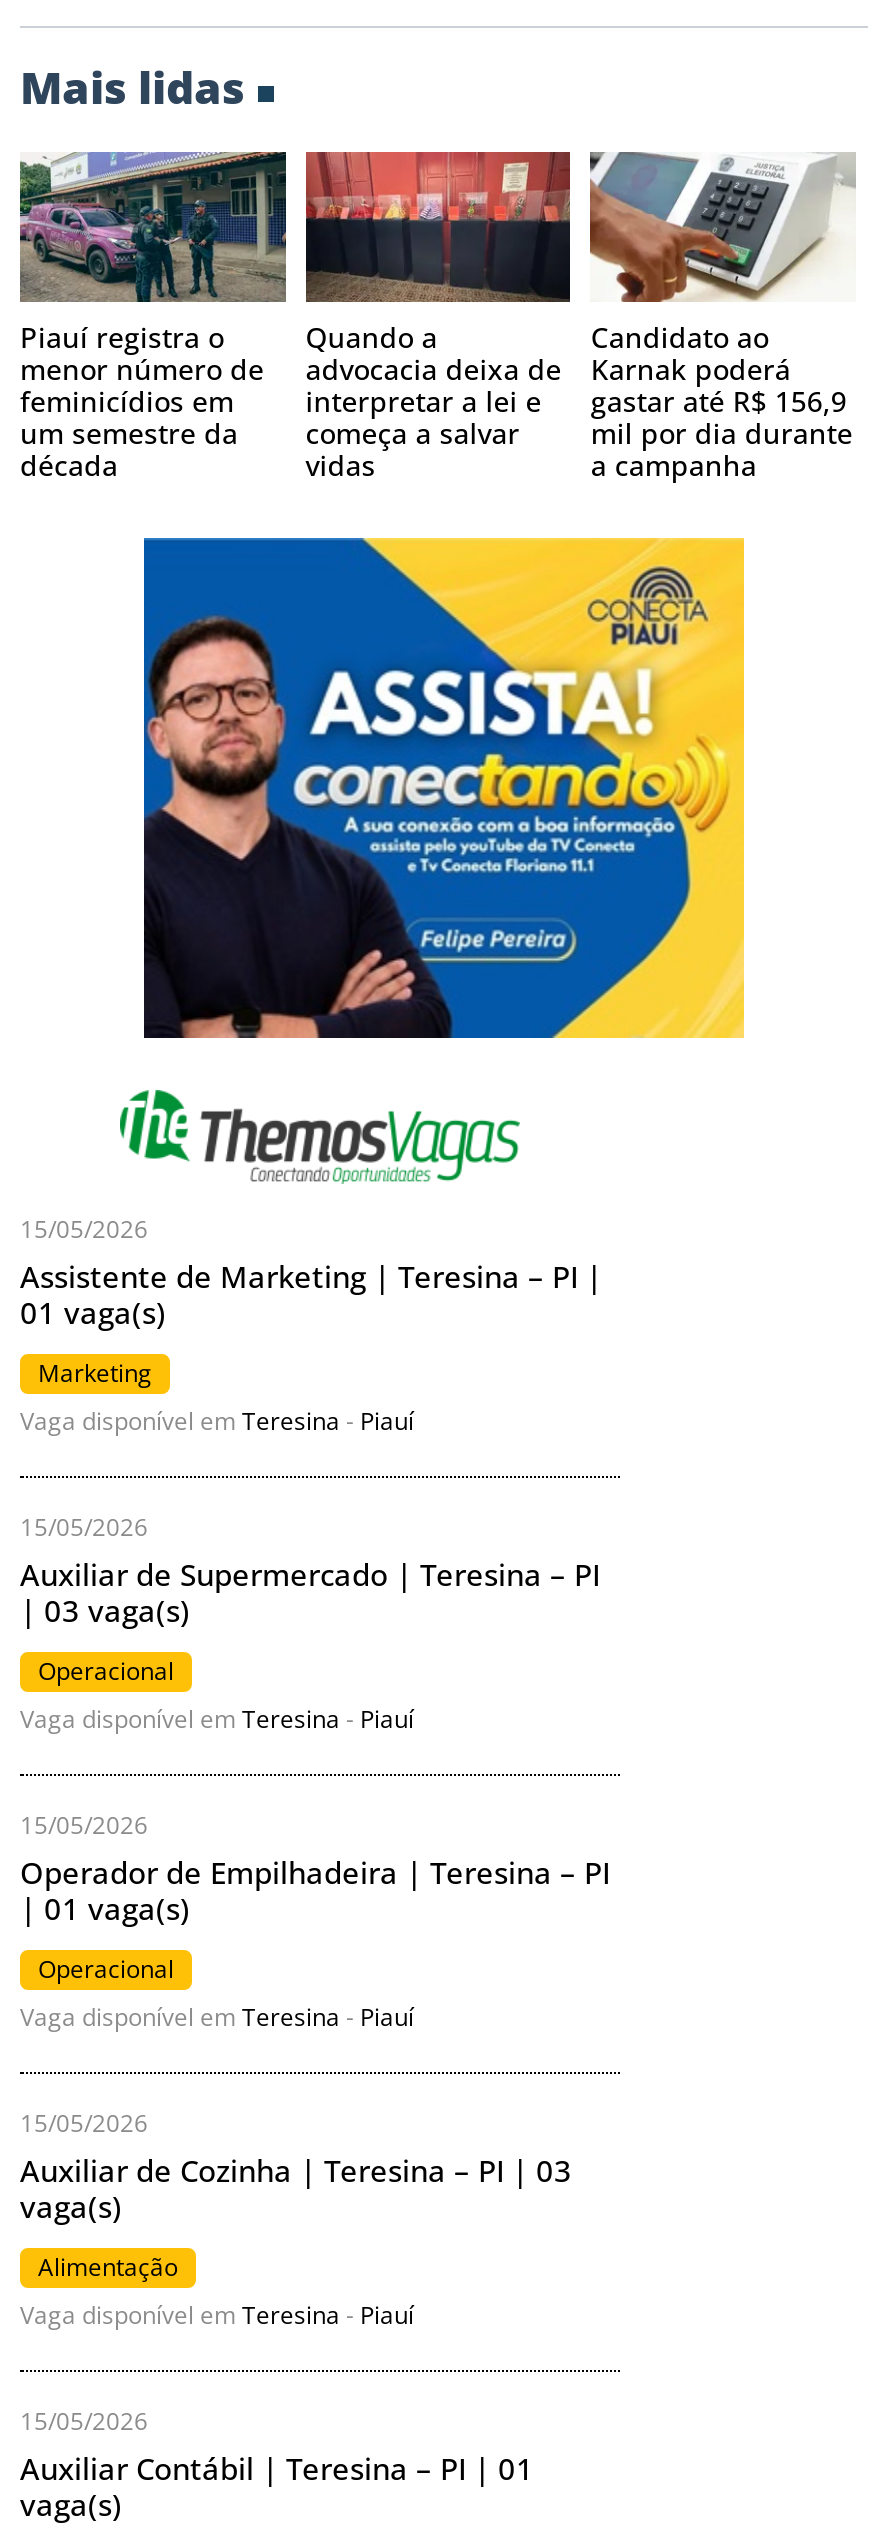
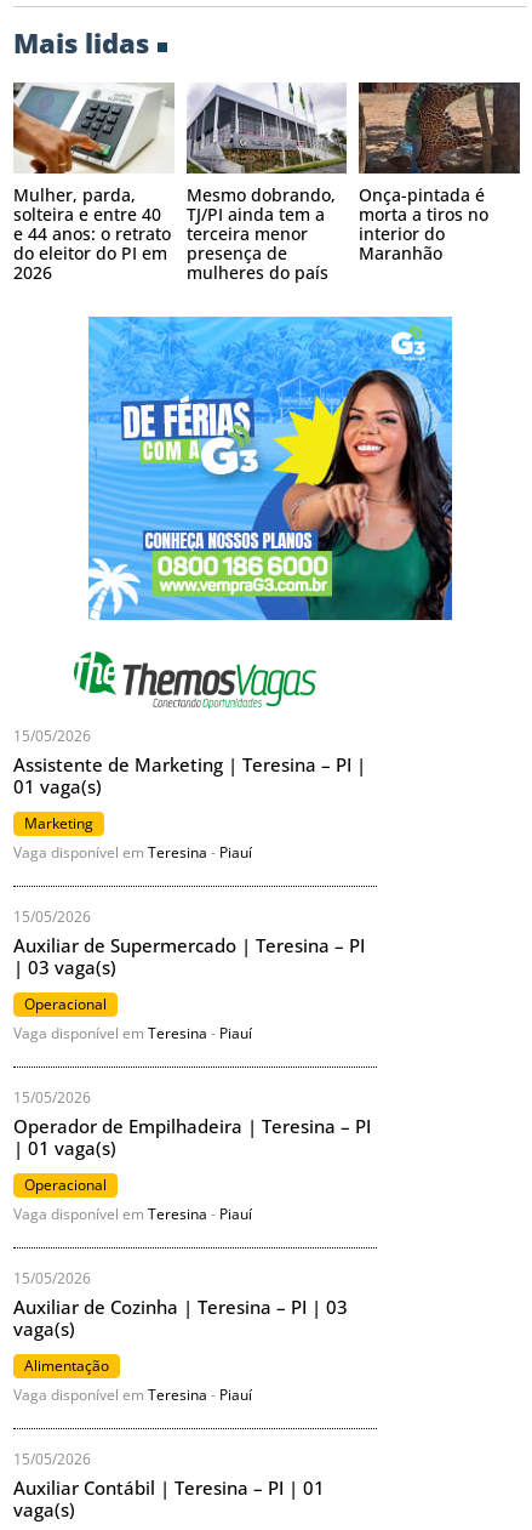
[18,150,288,483] [image] | Piauí registra o | menor número de | feminicídios em | um semestre da | década -> [12,81,175,283] [image] | Mulher, parda, | solteira e entre 40 | e 44 anos: o retrato | do eleitor do PI em | 2026
[304,150,572,483] [image] | Quando a | advocacia deixa de | interpretar a lei e | começa a salvar | vidas -> [186,83,348,283] [image] | Mesmo dobrando, | TJ/PI ainda tem a | terceira menor | presença de | mulheres do país
[590,152,856,483] [image] | Candidato ao | Karnak poderá | gastar até R$ 156,9 | mil por dia durante | a campanha -> [357,81,521,264] [image] | Onça-pintada é | morta a tiros no | interior do | Maranhão
[142,536,746,1040] [image] -> [87,315,453,621] [image]

